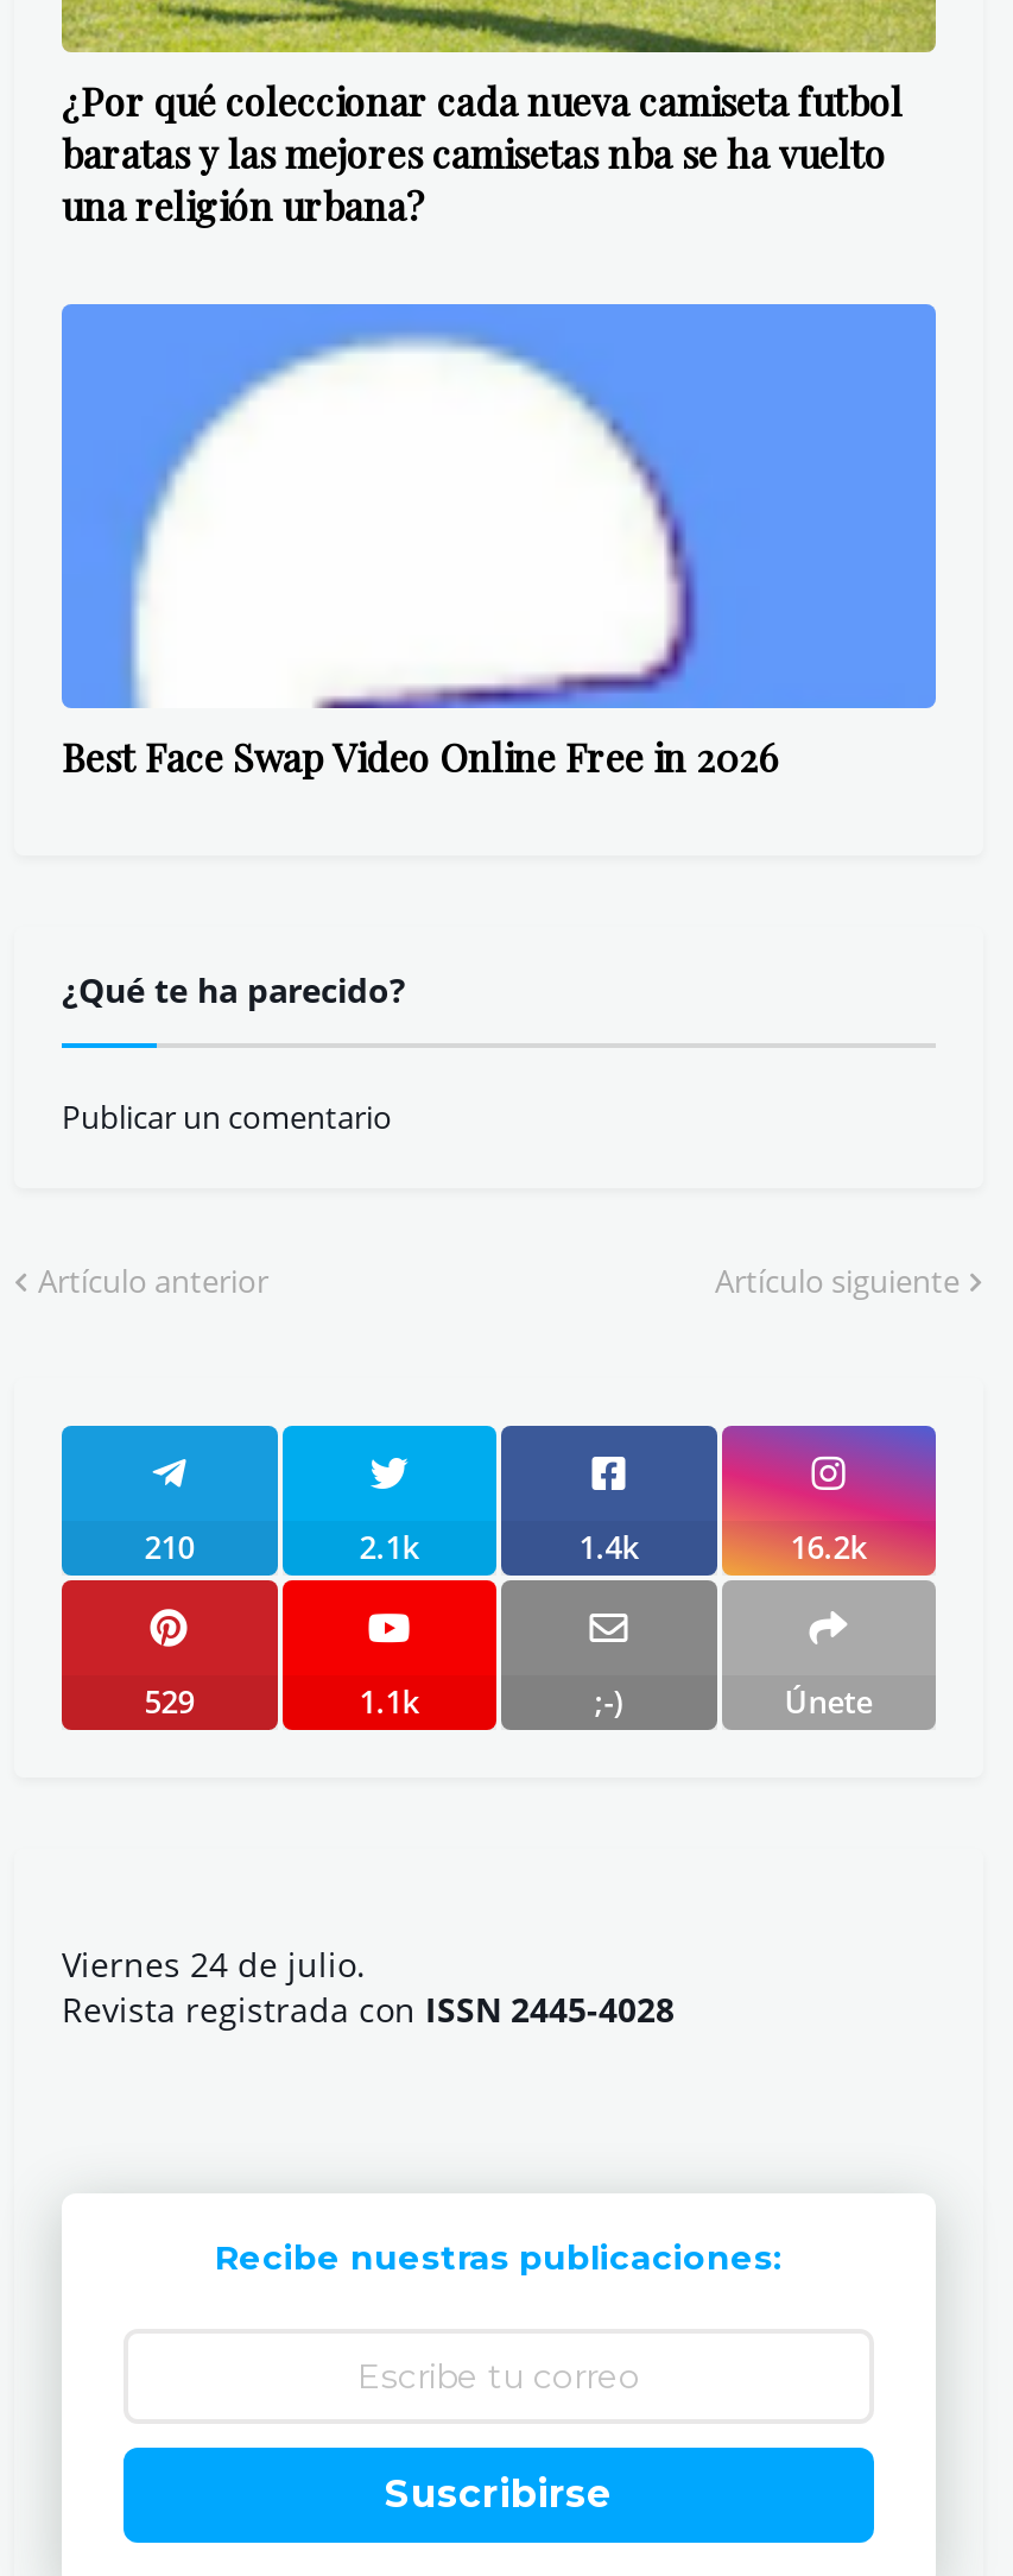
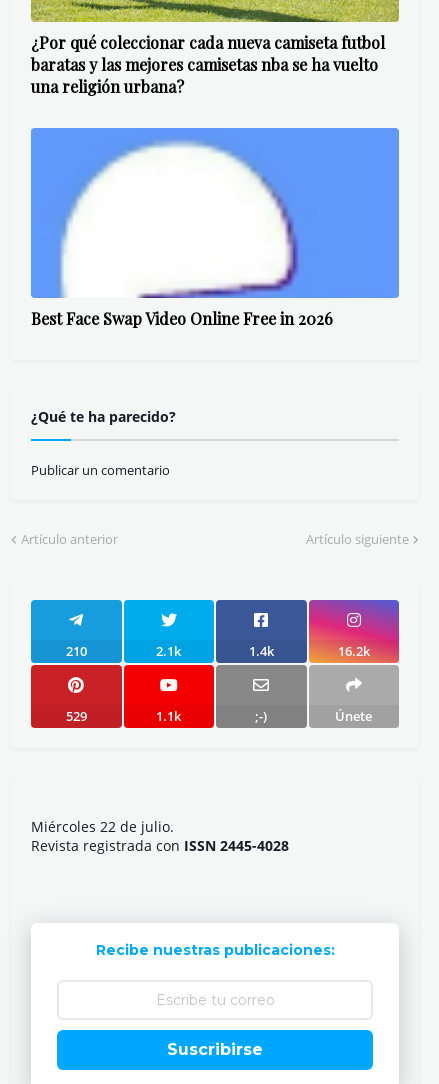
[62,1942,366,1987] Viernes 24 de julio. -> [31,817,174,836] Miércoles 22 de julio.

